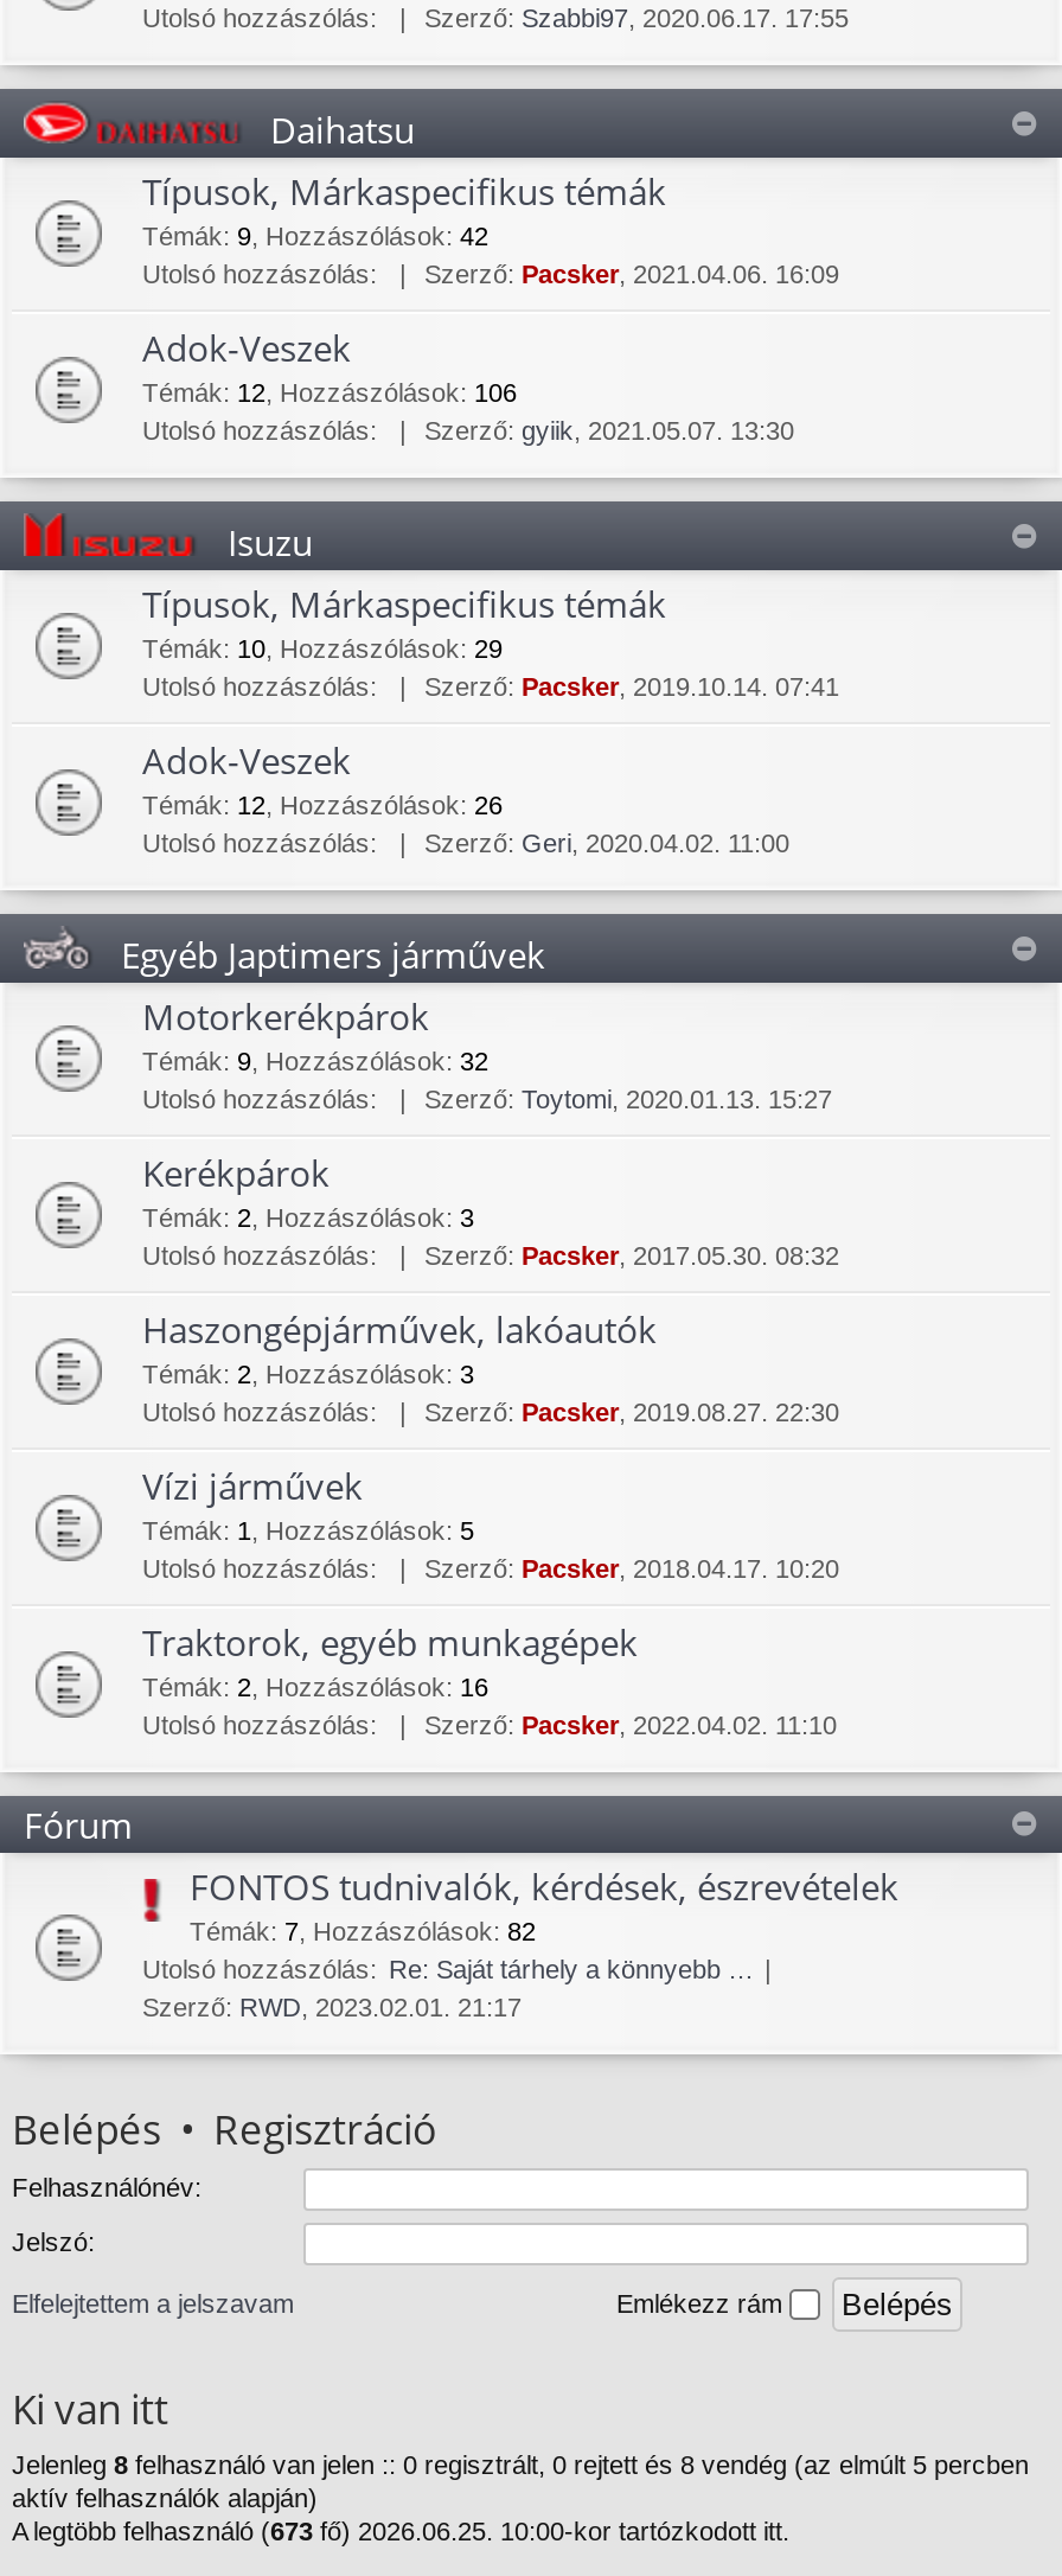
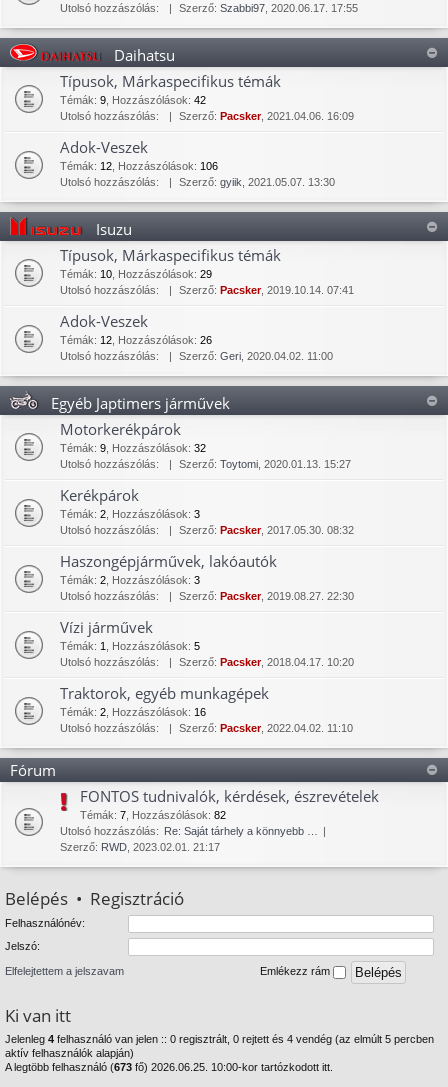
[12,2450,1029,2479] Jelenleg 8 felhasználó van jelen :: 0 regisztrált, 0 rejtett és 8 vendég (az elmúlt 5 percben -> [5,1033,434,1045] Jelenleg 4 felhasználó van jelen :: 0 regisztrált, 0 rejtett és 4 vendég (az elmúlt 5 percben

